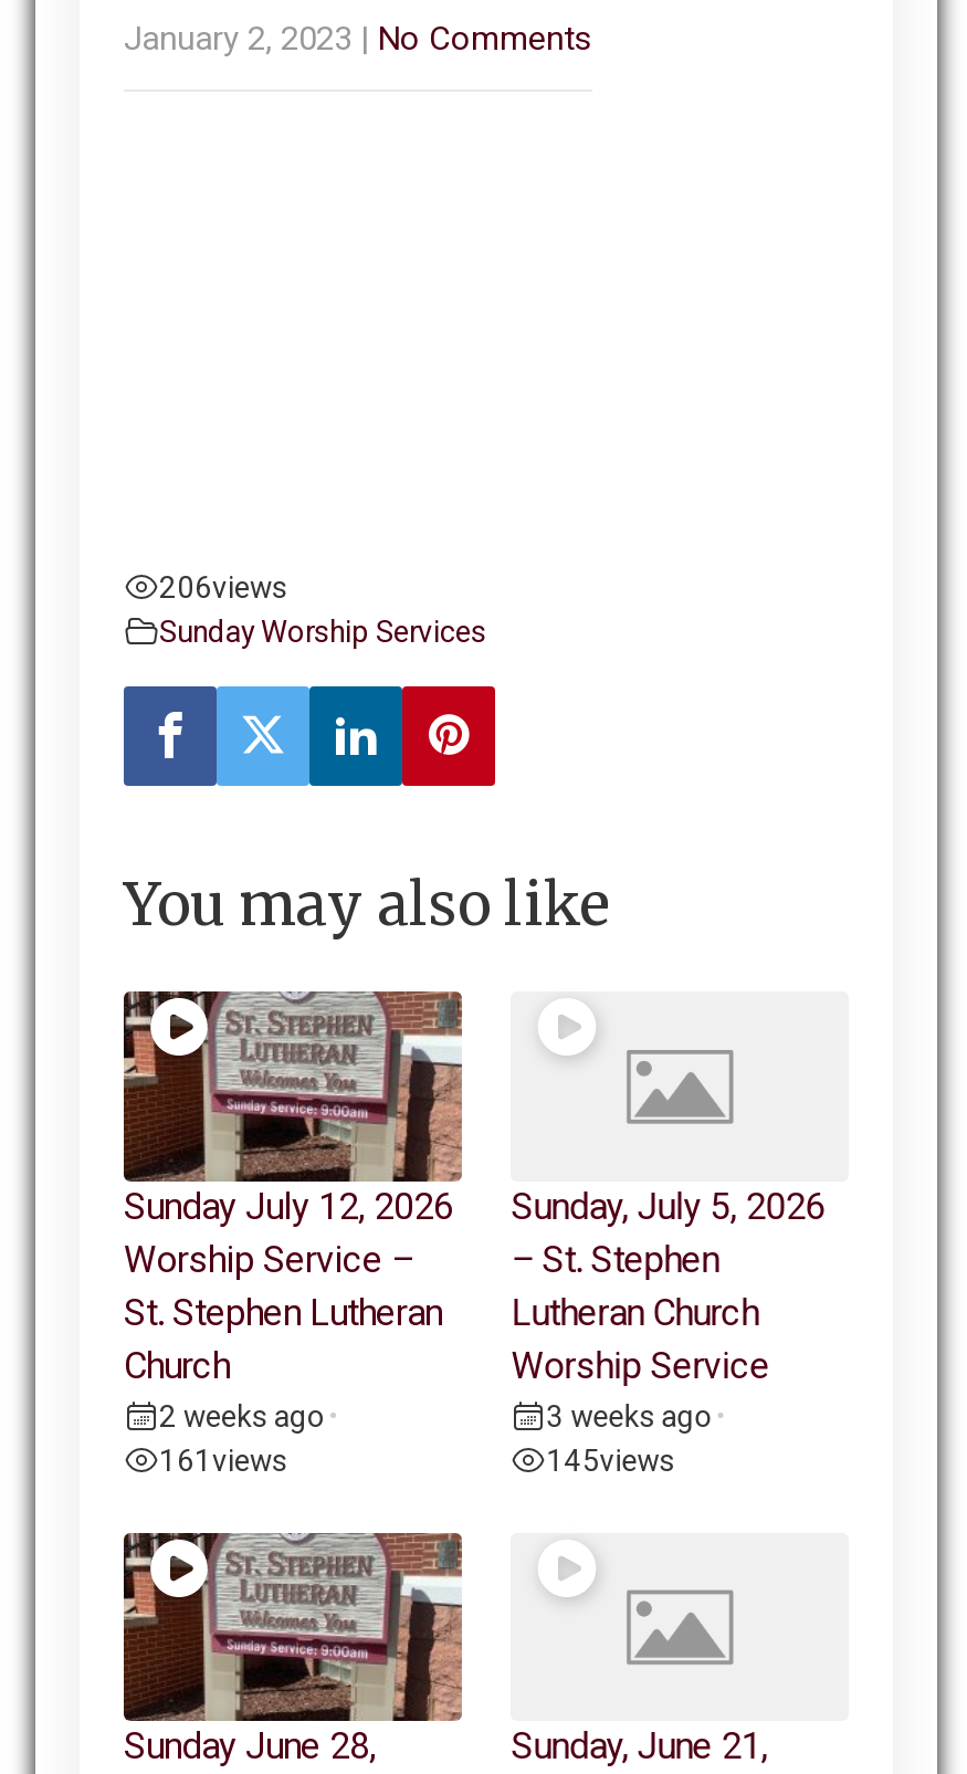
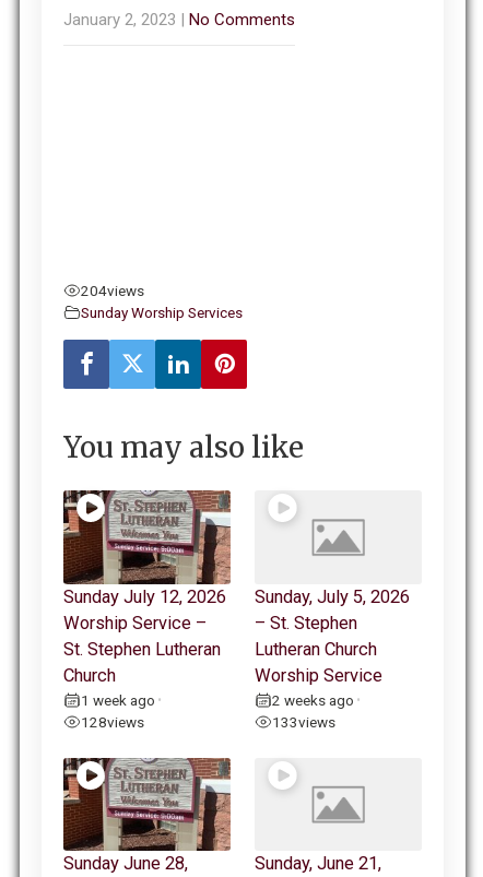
[159,569,287,605] 206views -> [81,282,144,299] 204views
[159,1398,337,1434] 2 weeks ago • -> [81,691,161,709] 1 week ago •
[546,1398,725,1434] 3 weeks ago • -> [272,691,360,709] 2 weeks ago •
[159,1443,287,1478] 161 views -> [81,713,144,731] 128 views
[546,1443,675,1478] 145views -> [272,713,336,731] 133views

